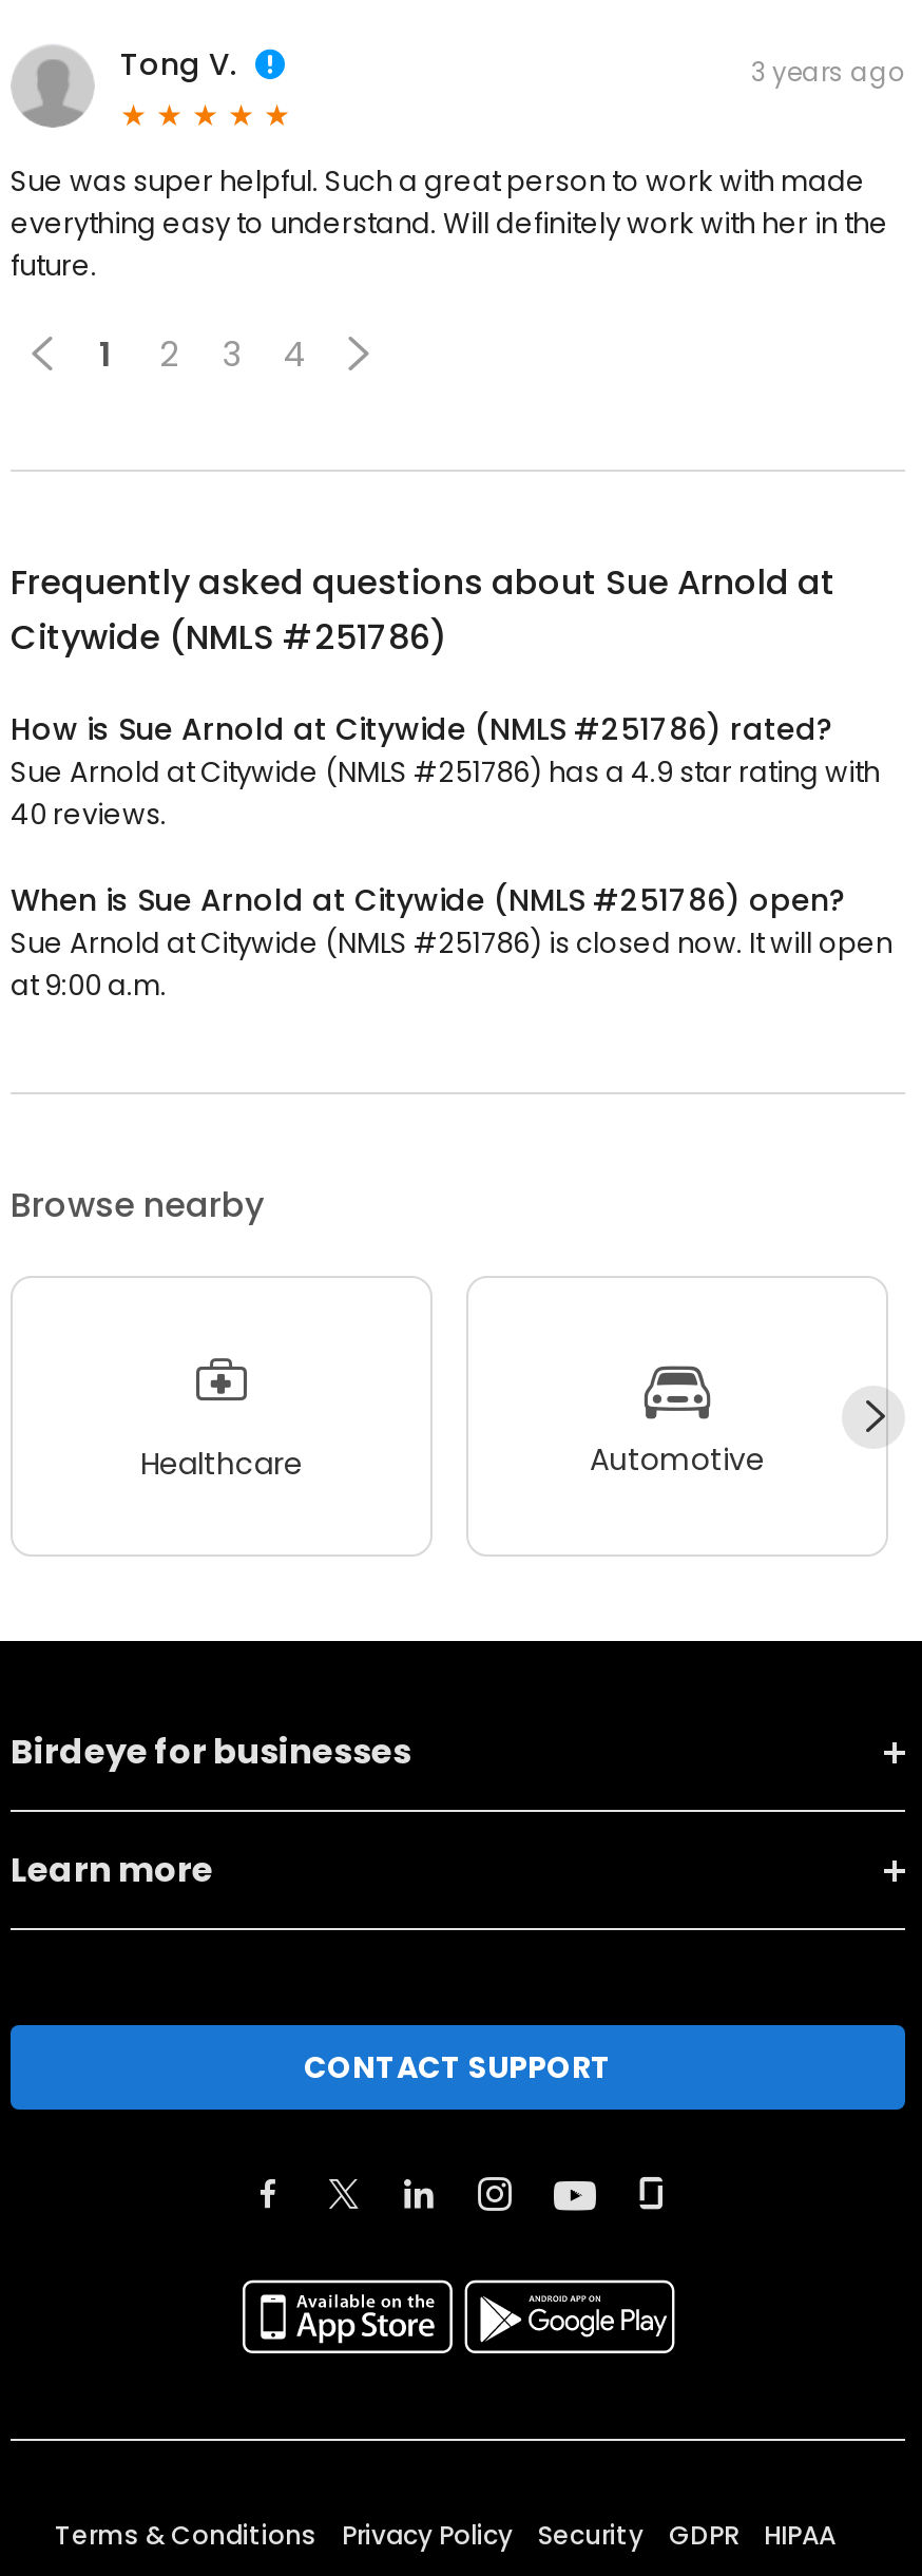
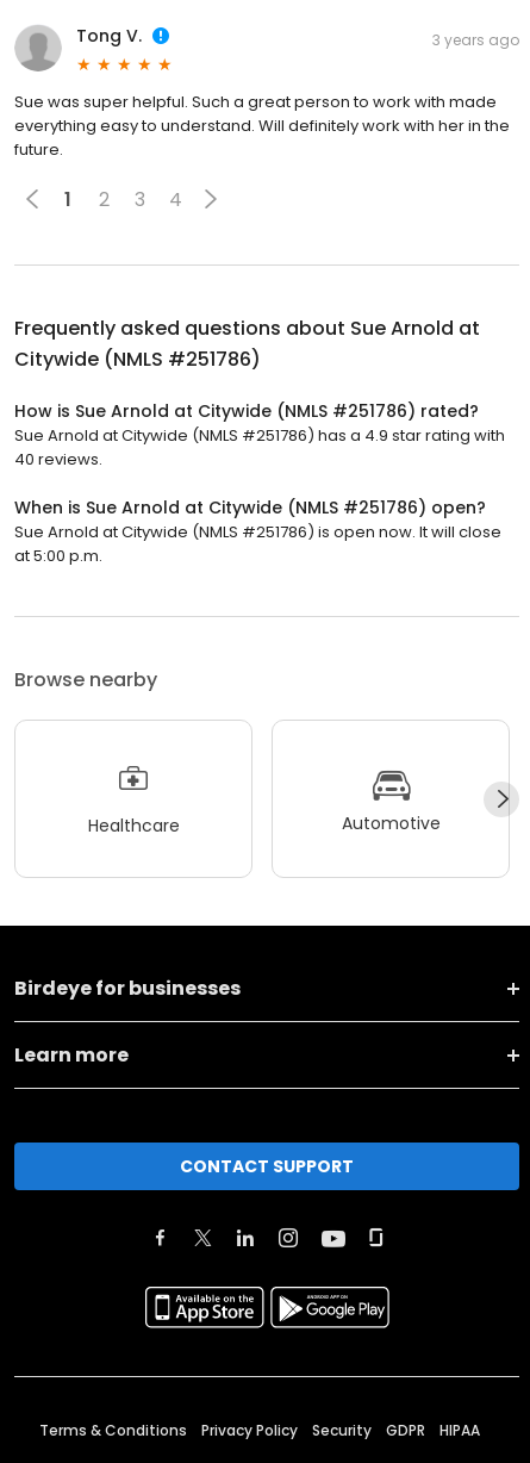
[11,924,892,964] Sue Arnold at Citywide (NMLS #251786) is closed now. It will open -> [14,521,501,543] Sue Arnold at Citywide (NMLS #251786) is open now. It will close
[11,966,167,1006] at 9:00 a.m. -> [14,545,102,567] at 5:00 p.m.

